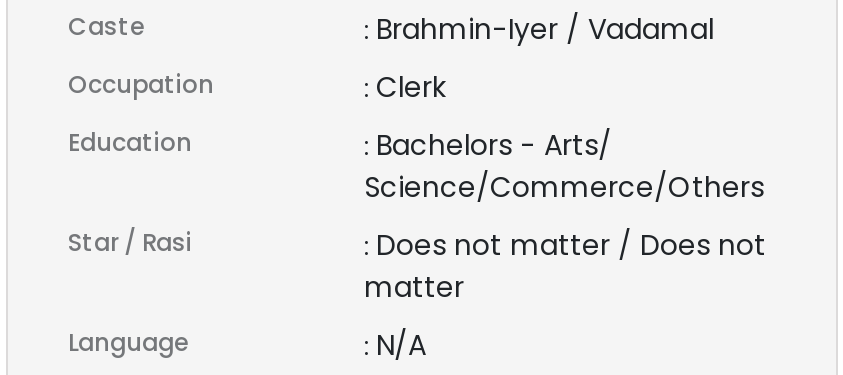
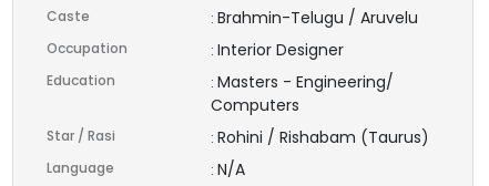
[364,9,714,49] : Brahmin-Iyer / Vadamal -> [211,6,418,29] : Brahmin-Telugu / Aruvelu
[364,67,446,107] : Clerk -> [211,39,344,61] : Interior Designer
[364,125,764,207] : Bachelors - Arts/ | Science/Commerce/Others -> [211,71,394,116] : Masters - Engineering/ | Computers
[364,225,766,307] : Does not matter / Does not | matter -> [211,126,429,148] : Rohini / Rishabam (Taurus)

